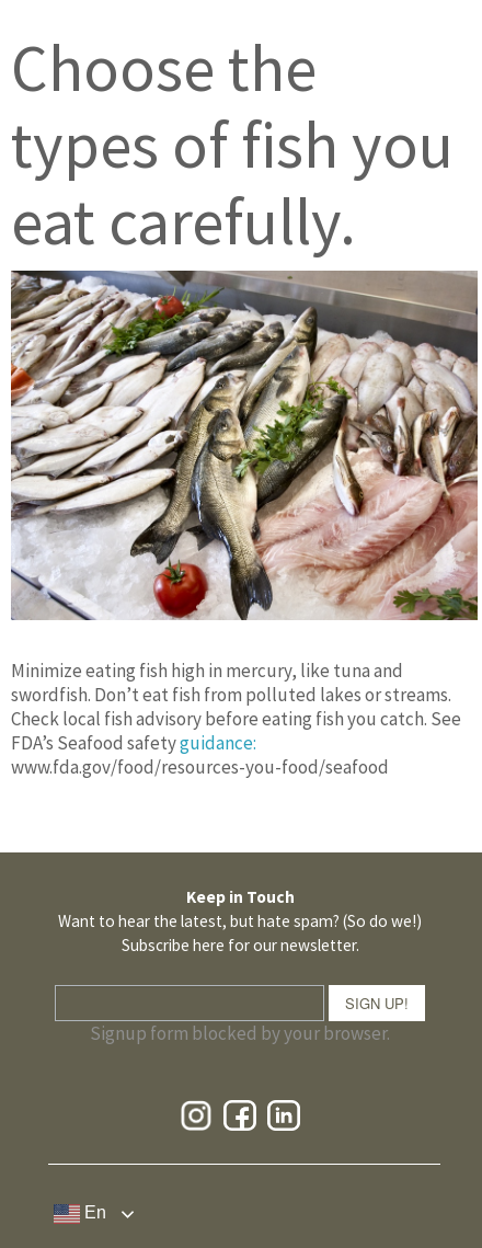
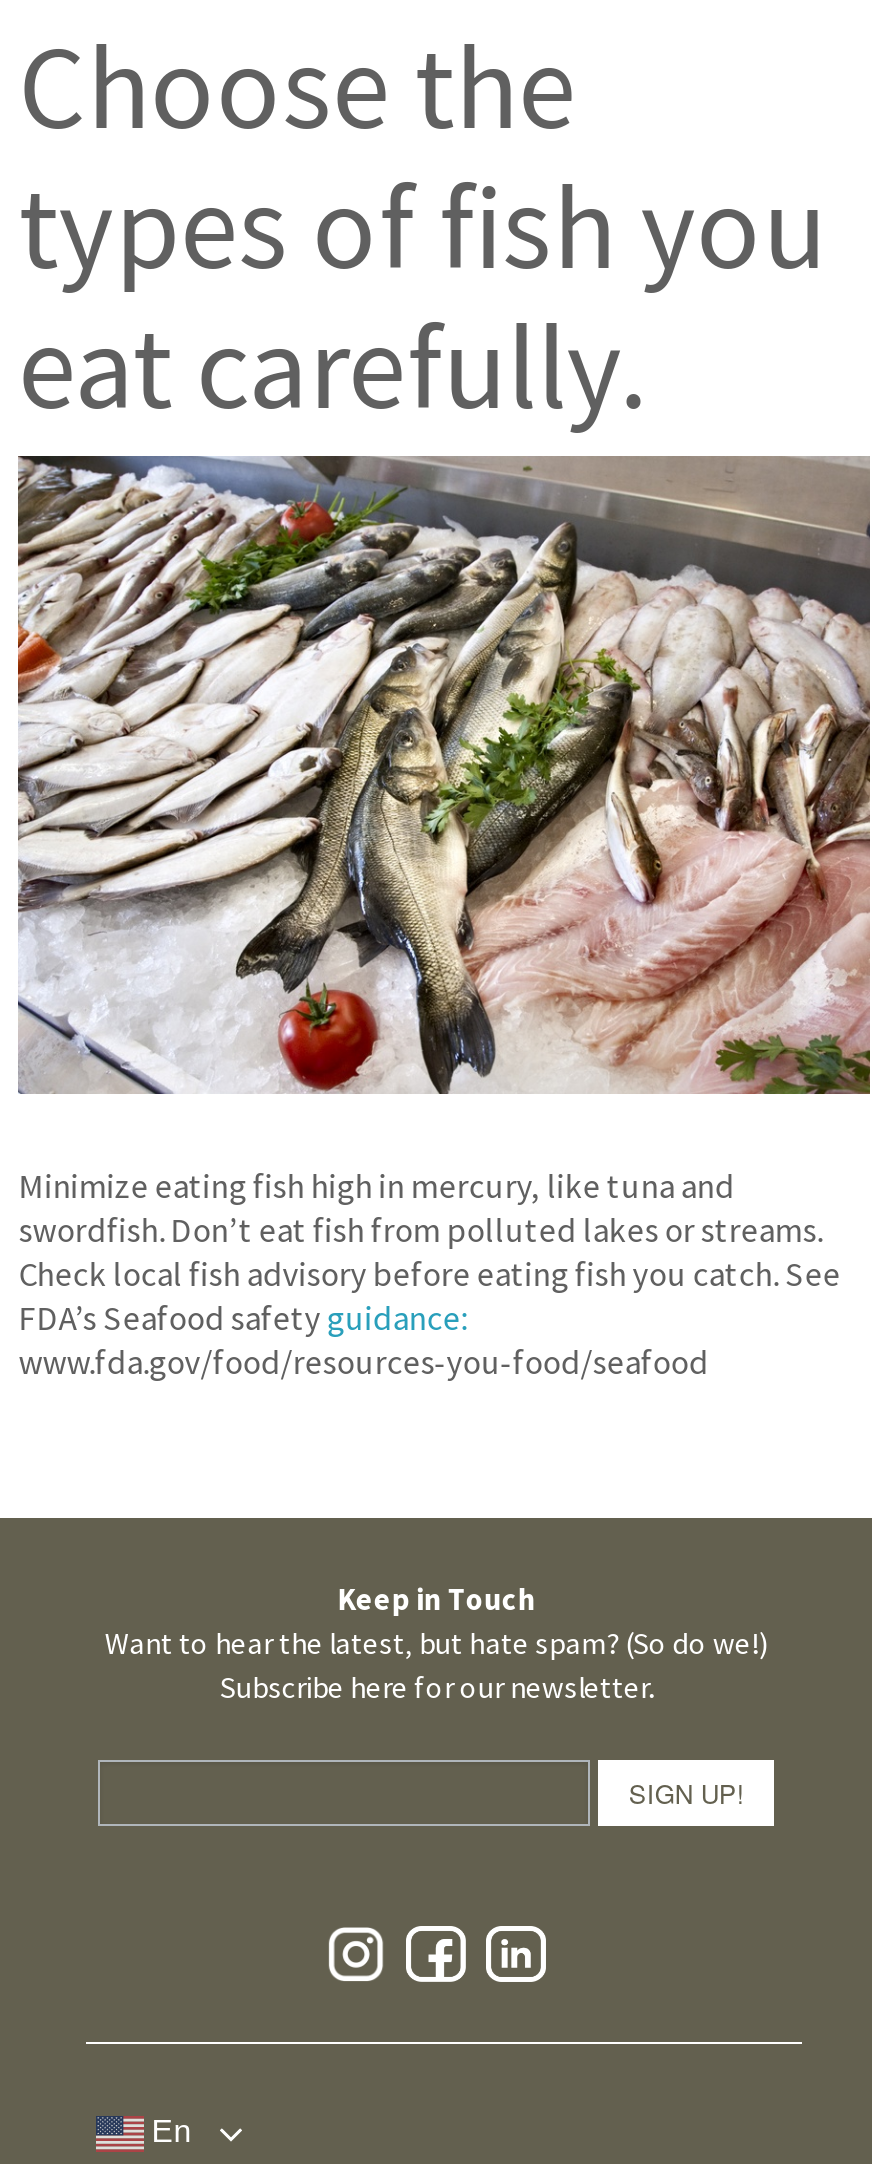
[90,1021,390,1045] Signup form blocked by your browser. -> none

